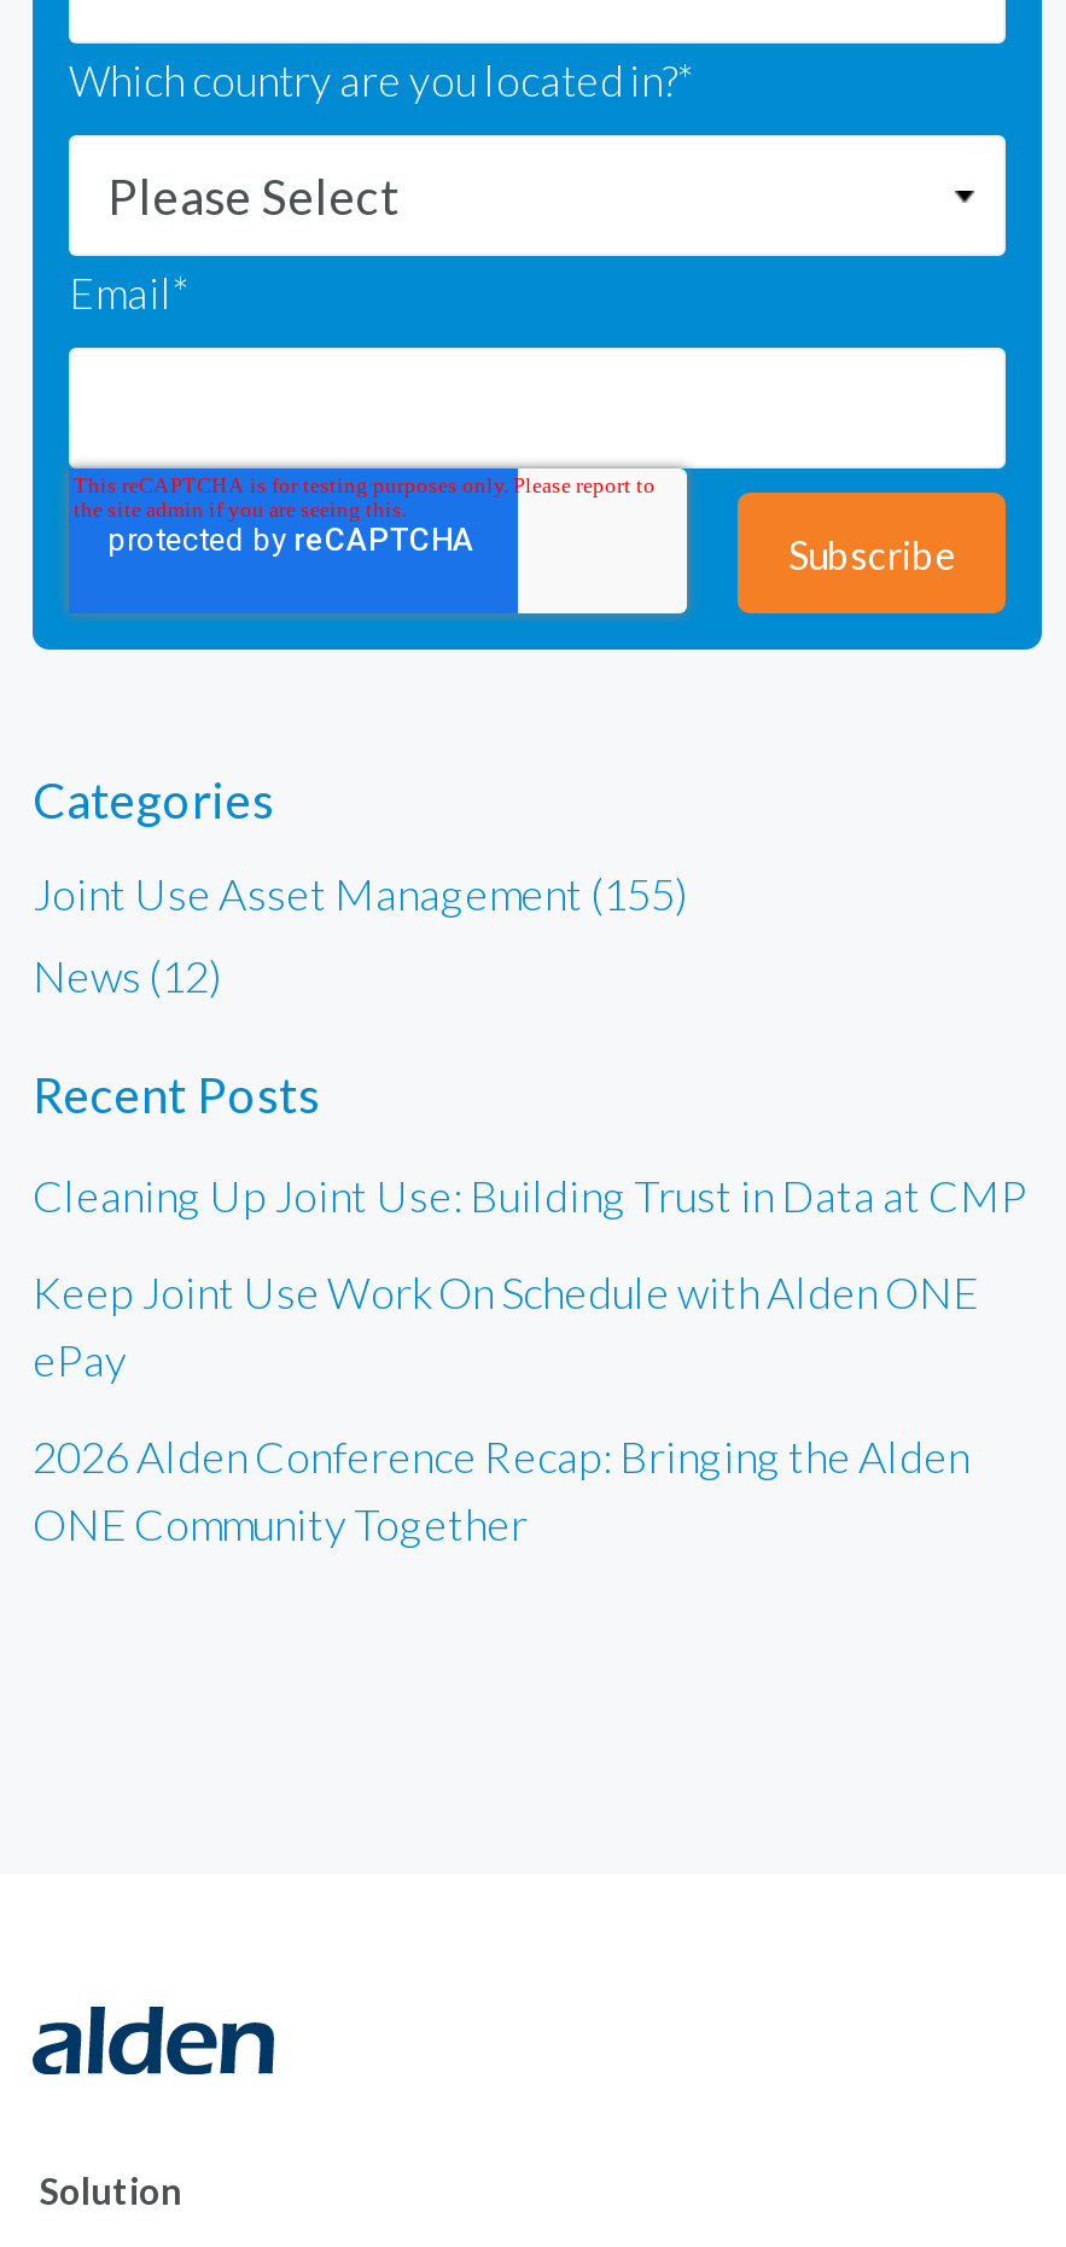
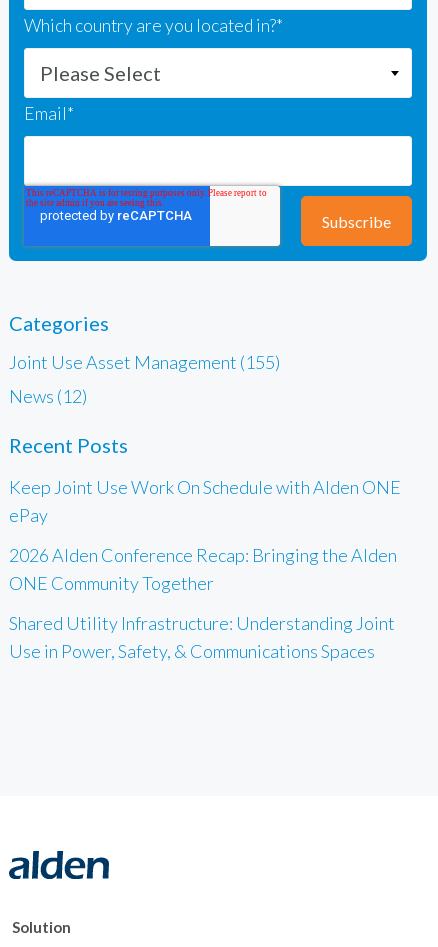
[33,1169,1027,1222] Cleaning Up Joint Use: Building Trust in Data at CMP -> none
moved [33,1265,979,1550] -> [9,476,401,594]: Keep Joint Use Work On Schedule with Alden ONE | ePay | 2026 Alden Conference Recap: Bringing the Alden | ONE Community Together
none -> [9,612,395,662] Shared Utility Infrastructure: Understanding Joint | Use in Power, Safety, & Communications Spaces

